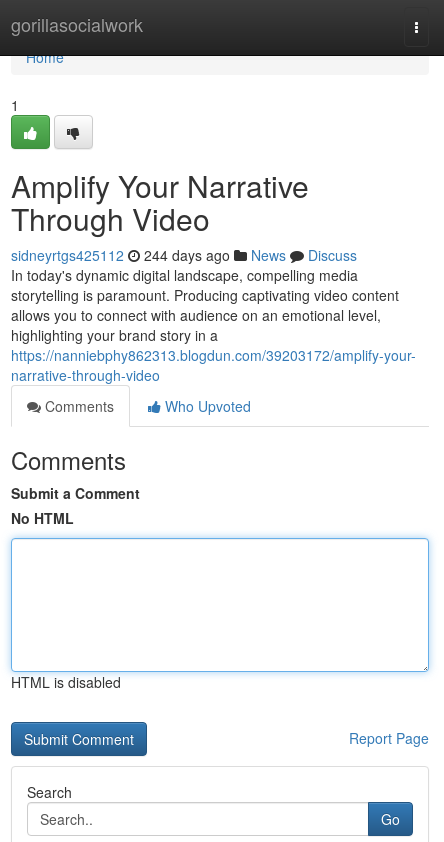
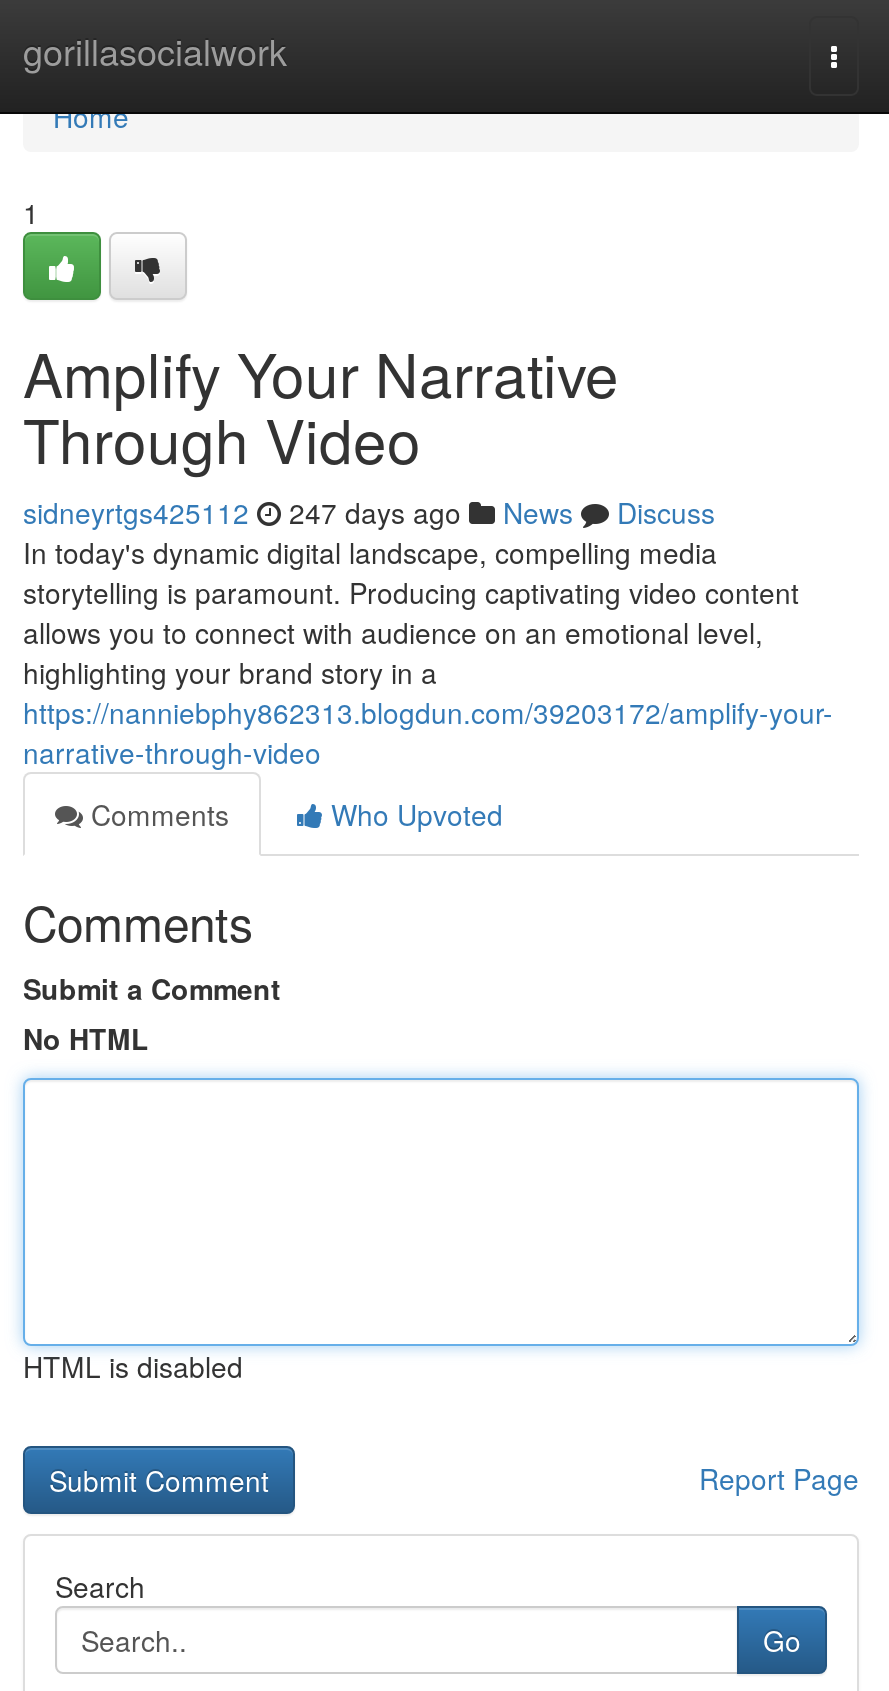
[11,245,357,265] sidneyrtgs425112 244 days ago News Discuss -> [23,492,715,532] sidneyrtgs425112 247 days ago News Discuss

